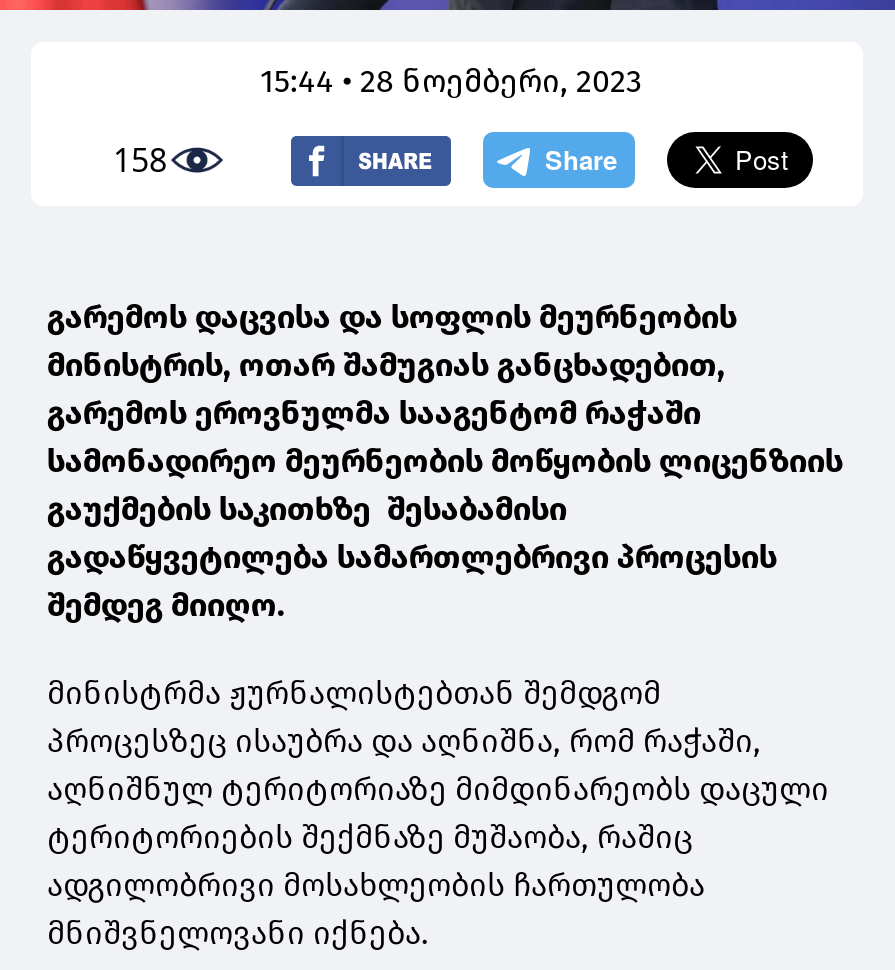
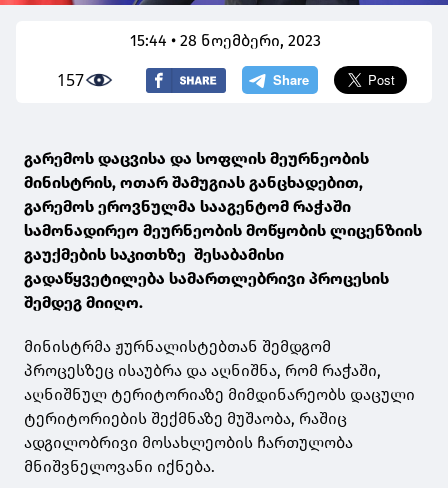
[113,139,167,183] 158 -> [57,69,84,91] 157

